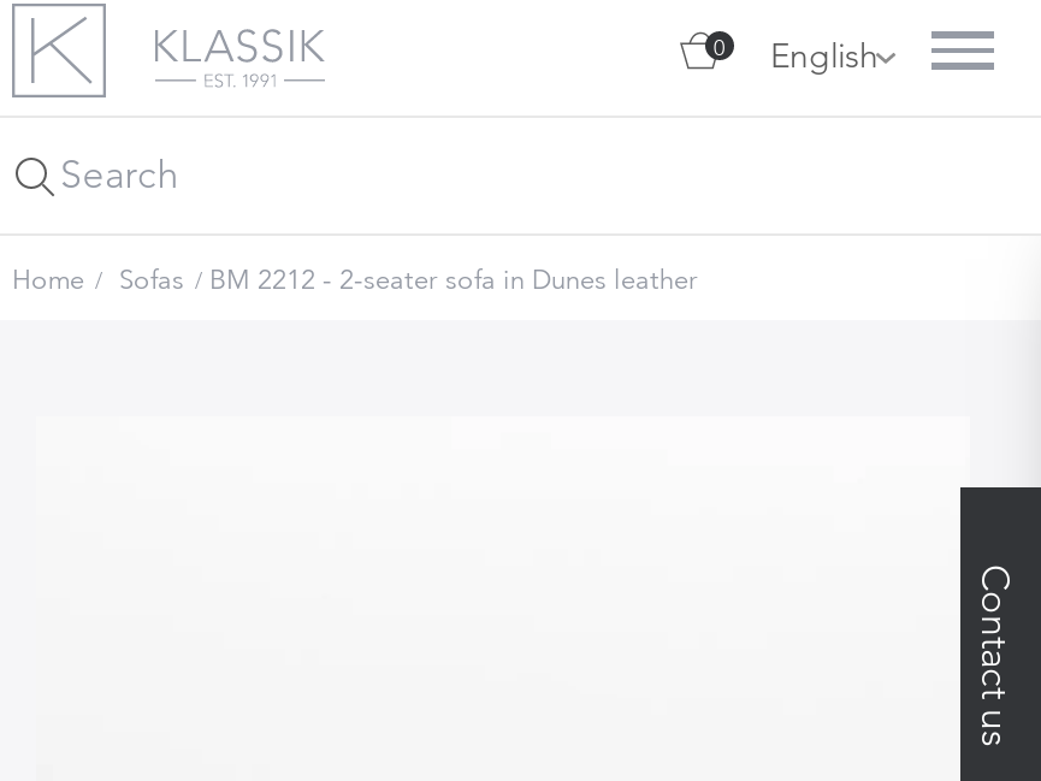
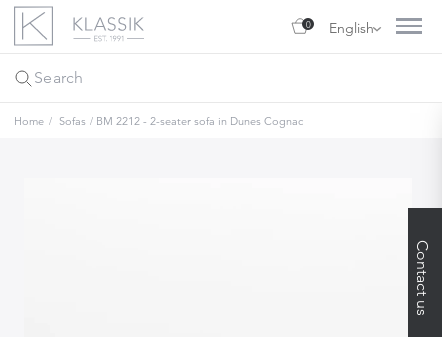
[209,262,698,296] BM 2212 - 2-seater sofa in Dunes leather -> [96,114,303,128] BM 2212 - 2-seater sofa in Dunes Cognac

